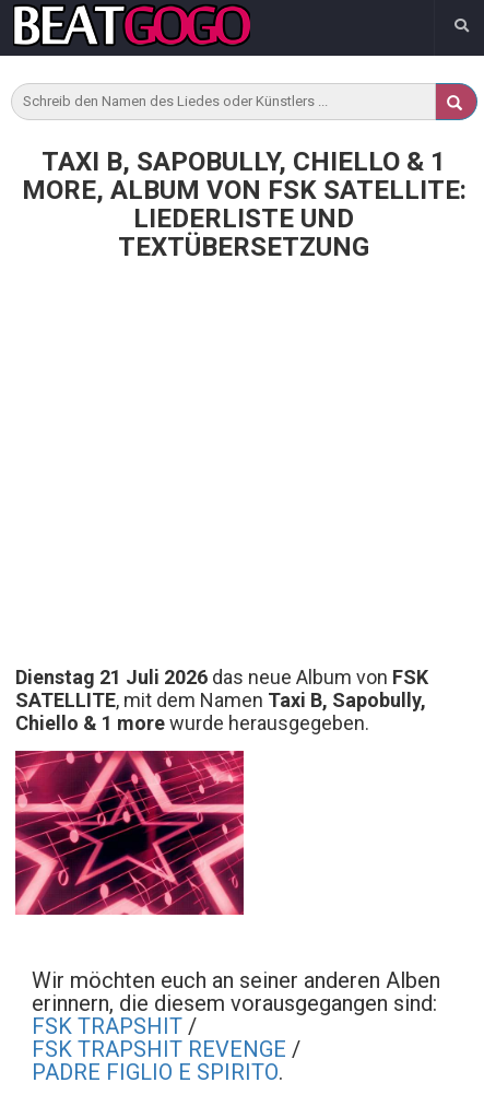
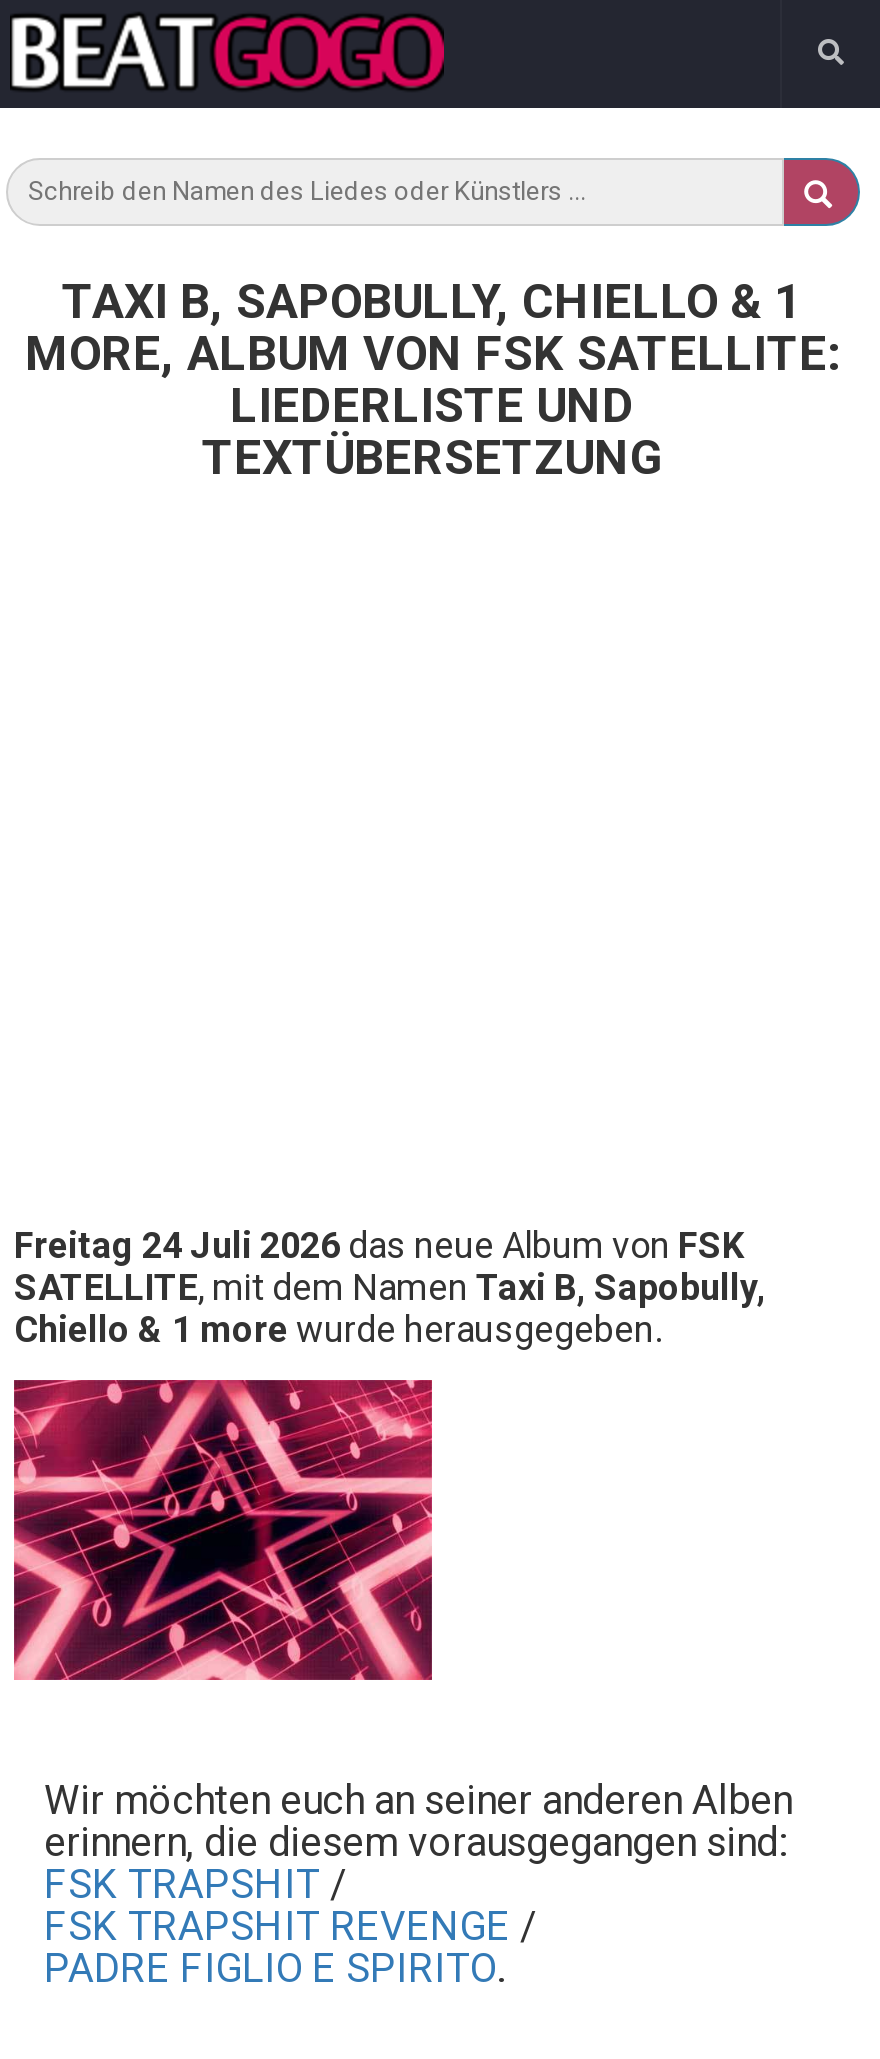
[15,666,428,689] Dienstag 21 Juli 2026 das neue Album von FSK -> [14,1224,744,1266] Freitag 24 Juli 2026 das neue Album von FSK

